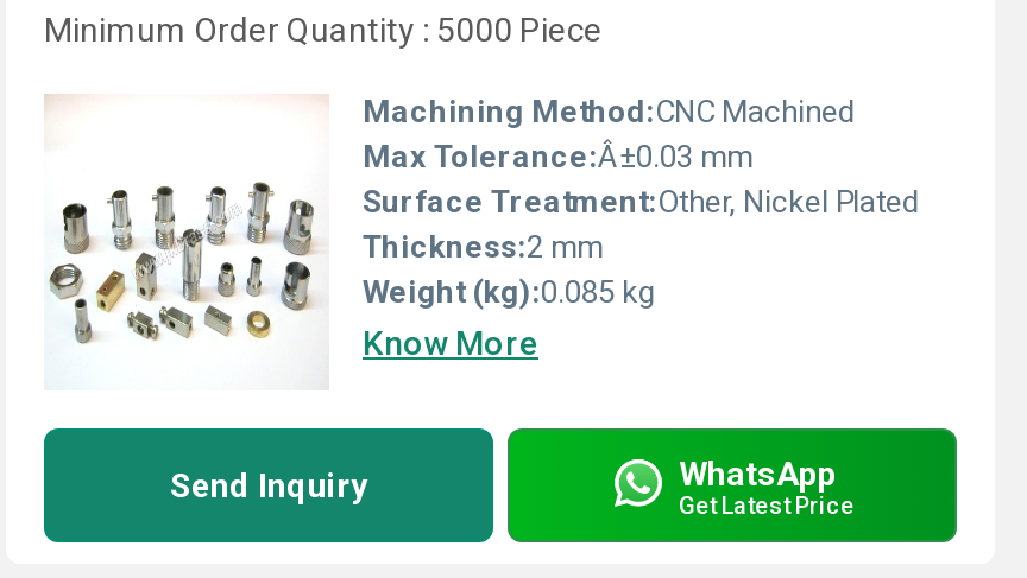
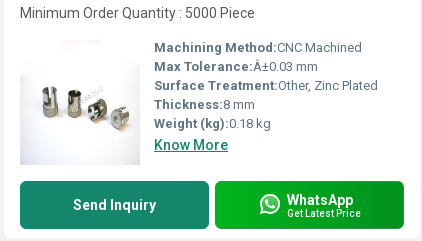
[49,179,921,345] [image] | Surface Treatment:Other, Nickel Plated -> [23,78,378,145] [image] | Surface Treatment:Other, Zinc Plated
[363,229,603,265] Thickness:2 mm -> [154,97,255,112] Thickness:8 mm
[363,274,657,310] Weight (kg):0.085 kg -> [154,116,271,131] Weight (kg):0.18 kg

